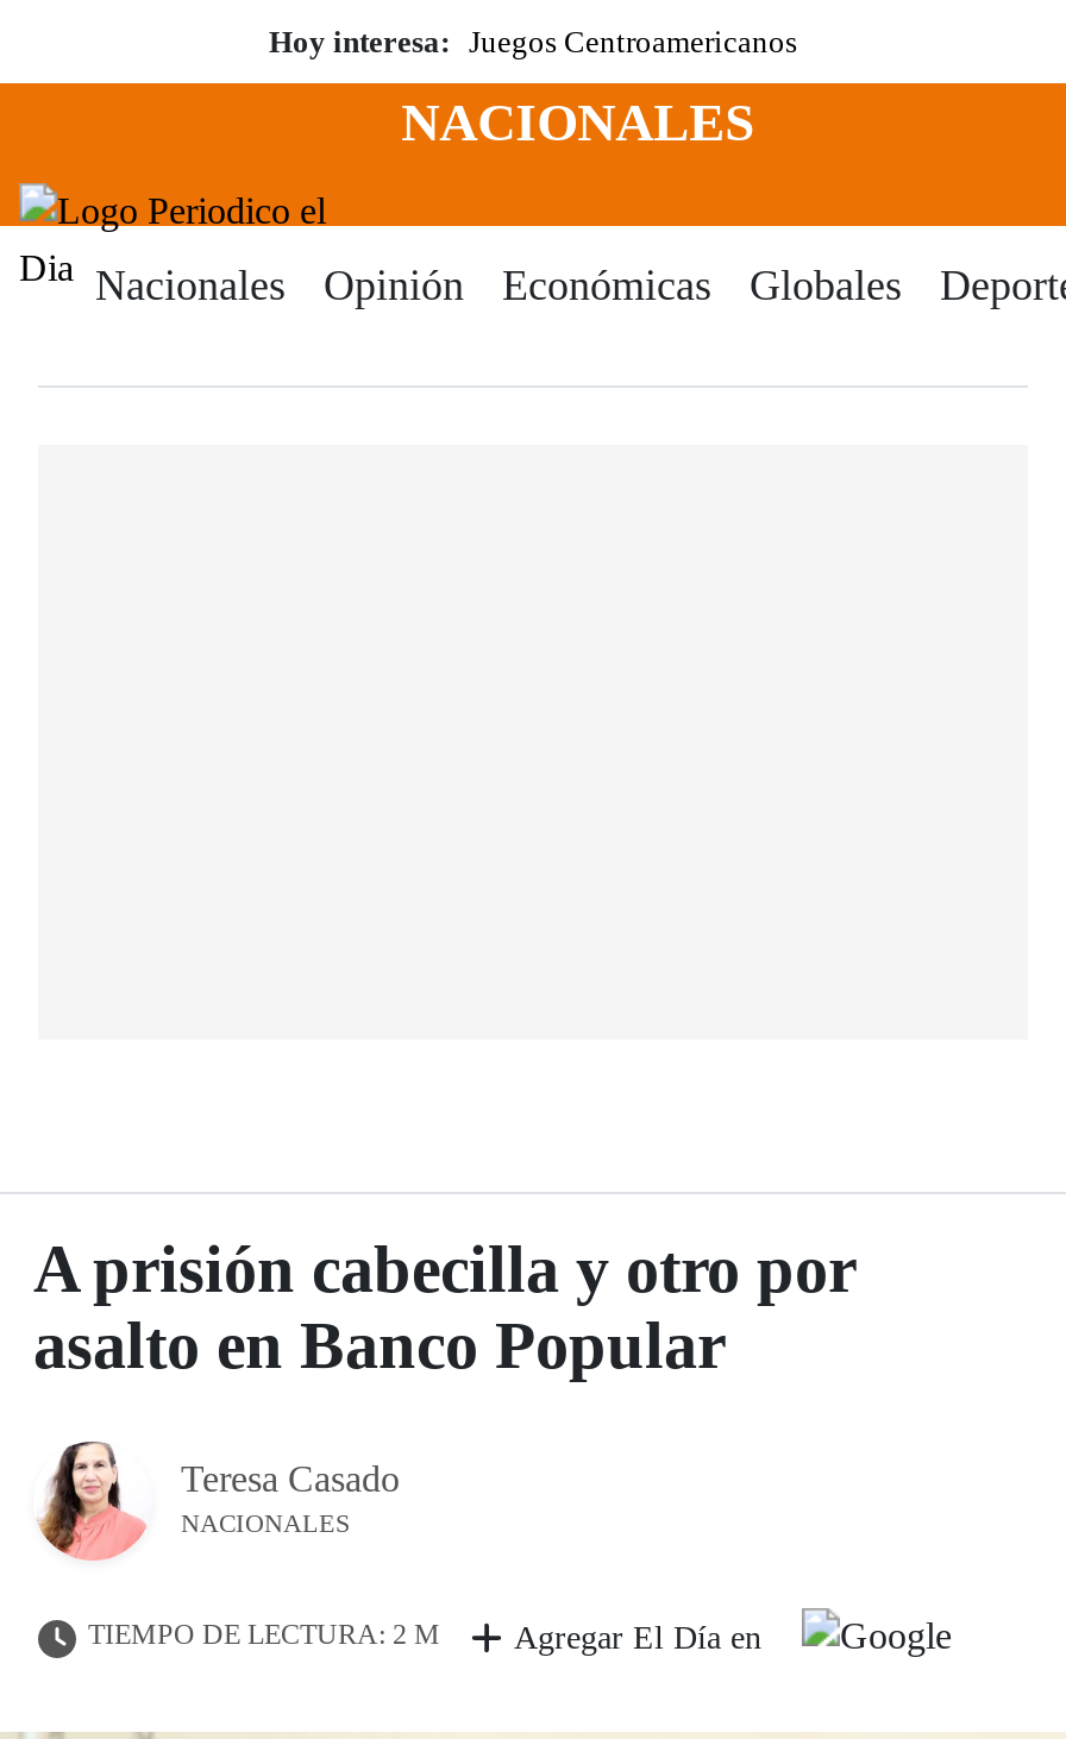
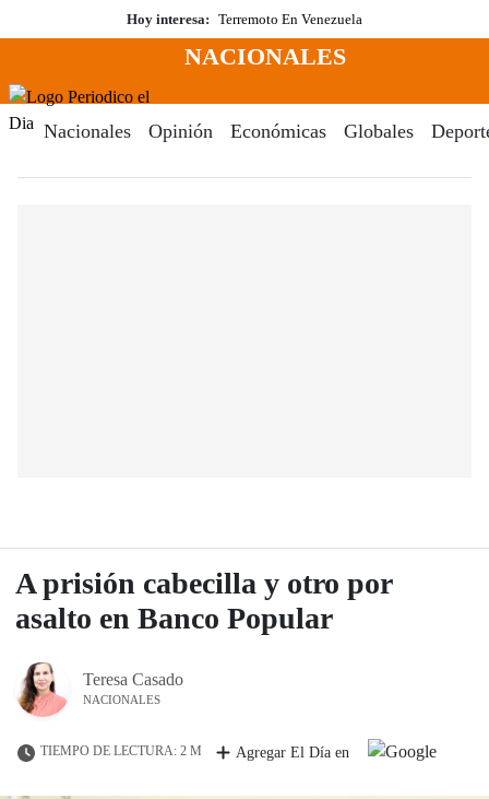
[269,24,797,59] Hoy interesa: Juegos Centroamericanos -> [127,11,362,27] Hoy interesa: Terremoto En Venezuela

